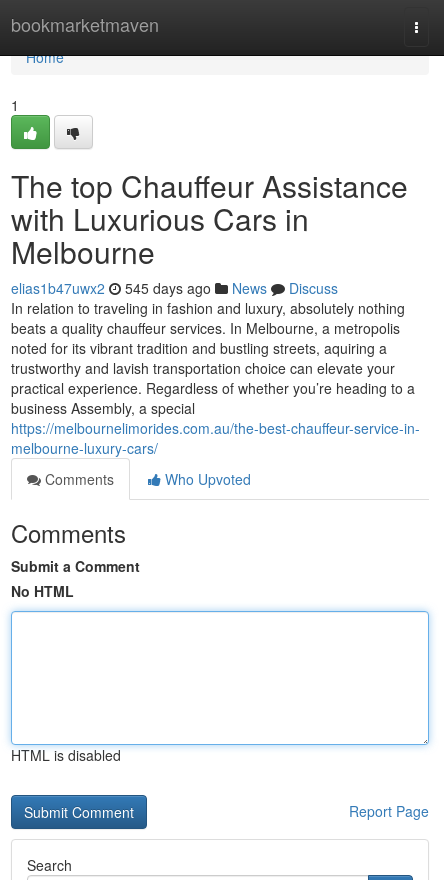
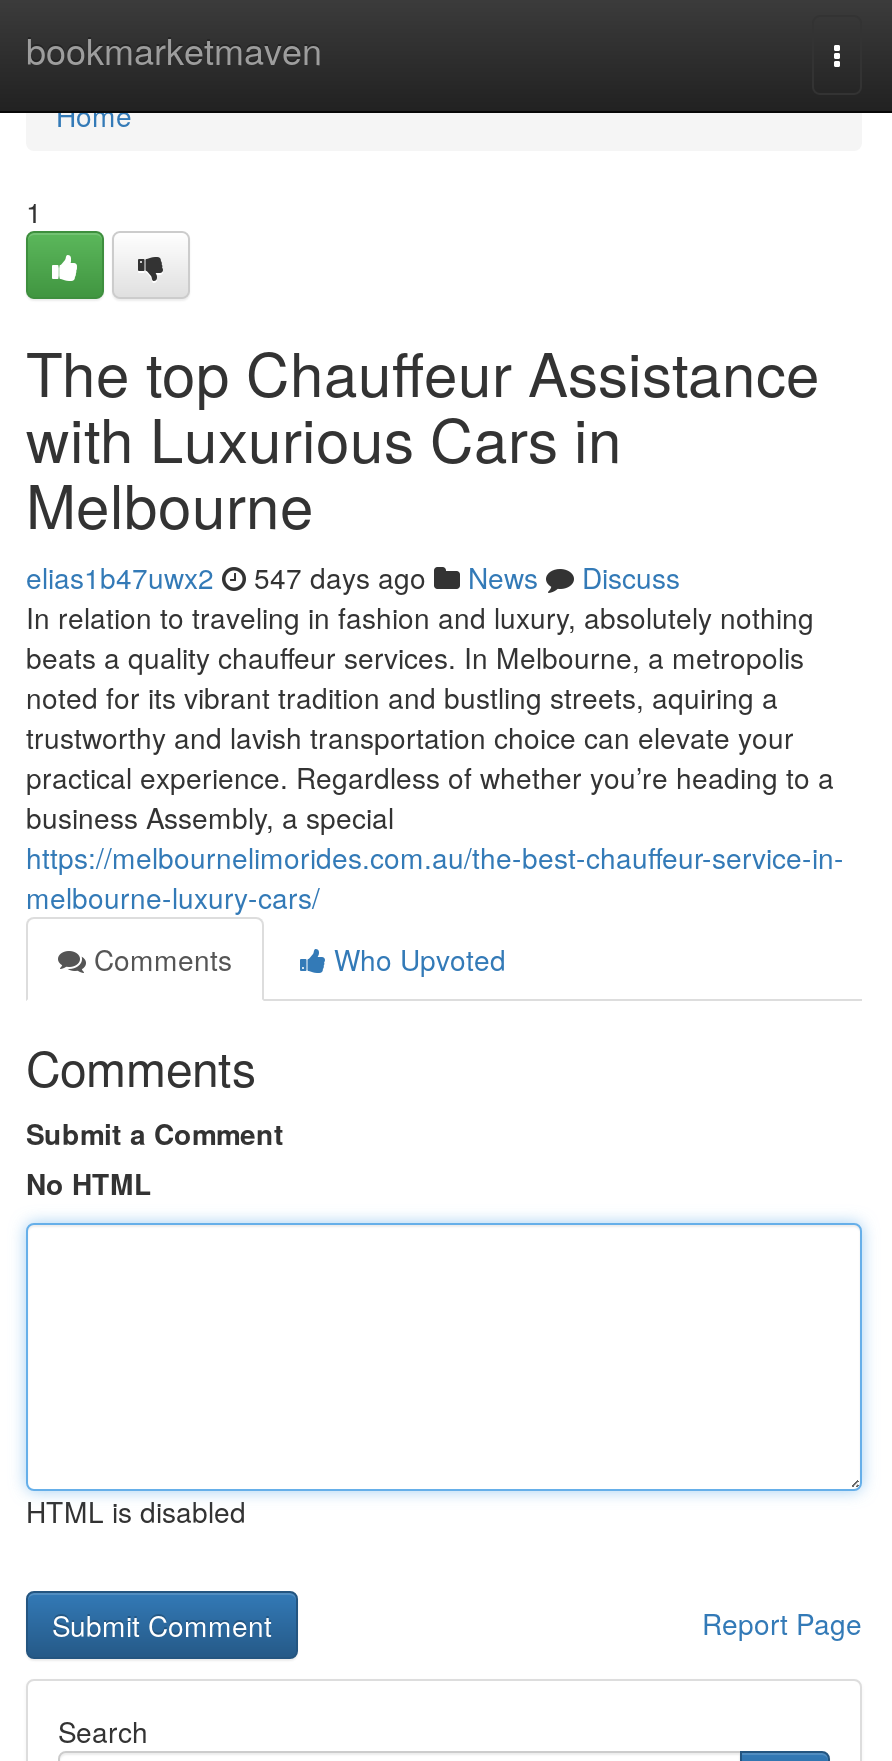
[11,278,338,298] elias1b47uwx2 545 days ago News Discuss -> [26,557,680,597] elias1b47uwx2 547 days ago News Discuss

